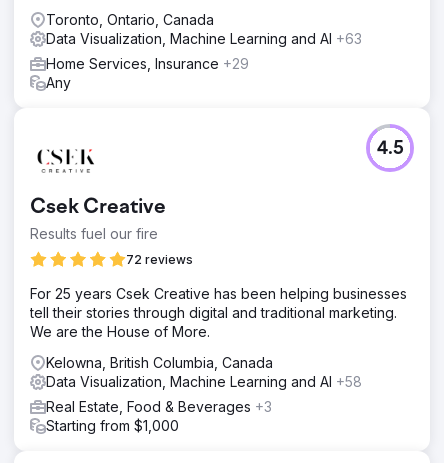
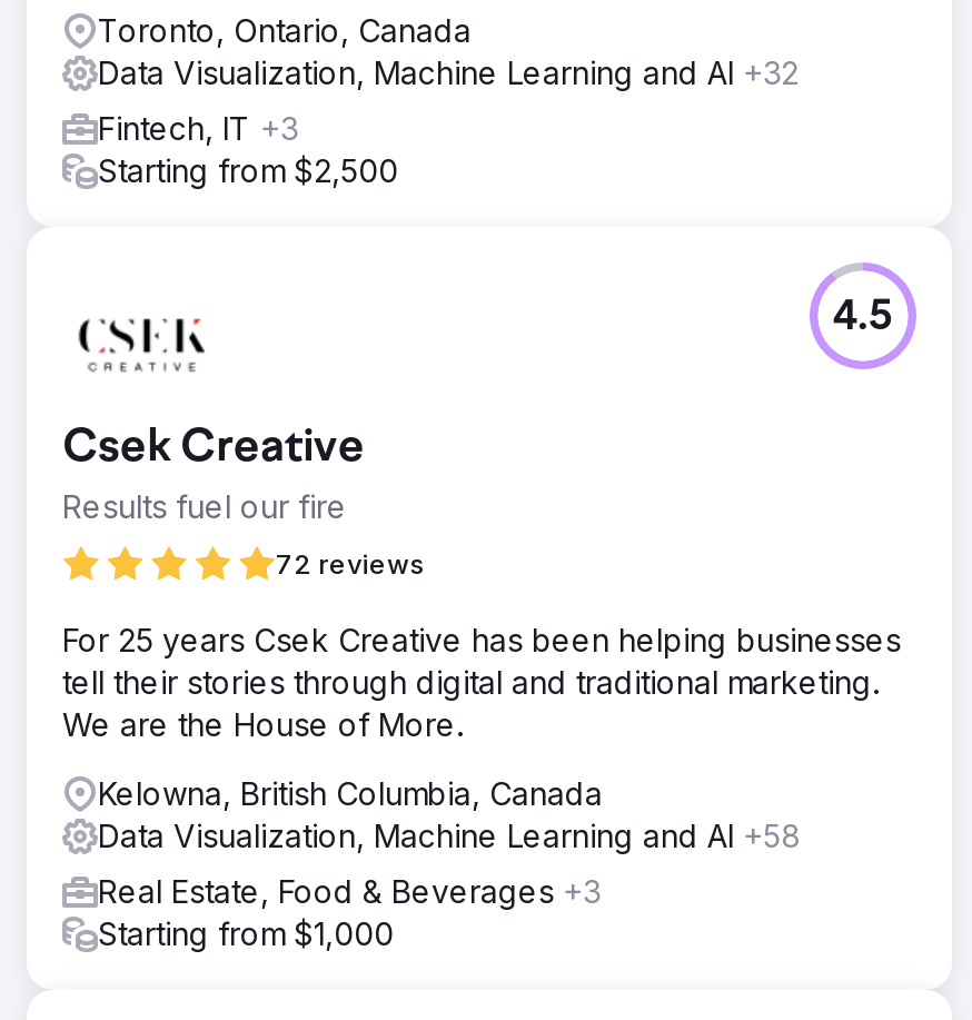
[46,30,362,47] Data Visualization, Machine Learning and AI +63 -> [98,53,799,90] Data Visualization, Machine Learning and AI +32
[46,55,249,91] Home Services, Insurance +29 | Any -> [98,108,398,188] Fintech, IT +3 | Starting from $2,500

